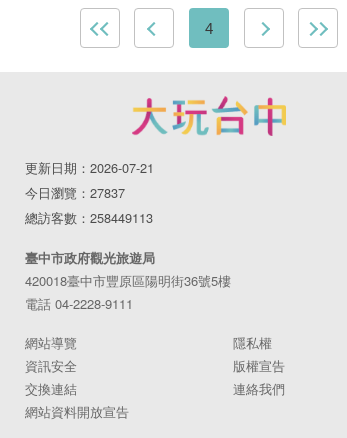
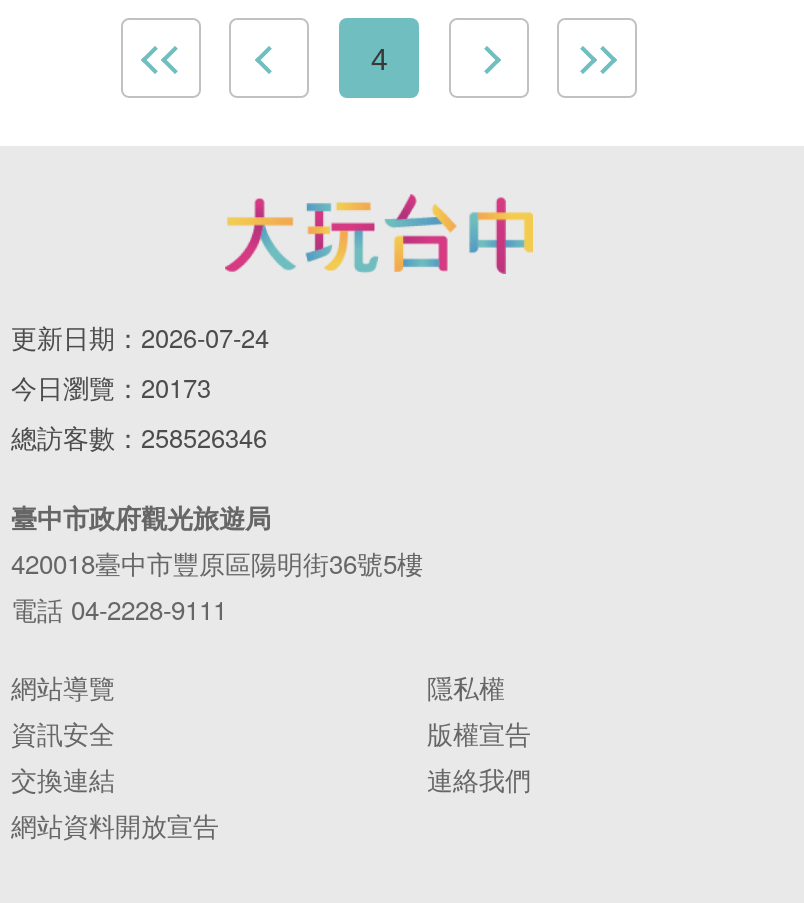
[25,158,154,177] 更新日期：2026-07-21 -> [11,319,269,357] 更新日期：2026-07-24
[25,183,125,202] 今日瀏覽：27837 -> [11,369,211,407] 今日瀏覽：20173
[25,208,153,227] 總訪客數：258449113 -> [11,419,267,457] 總訪客數：258526346

